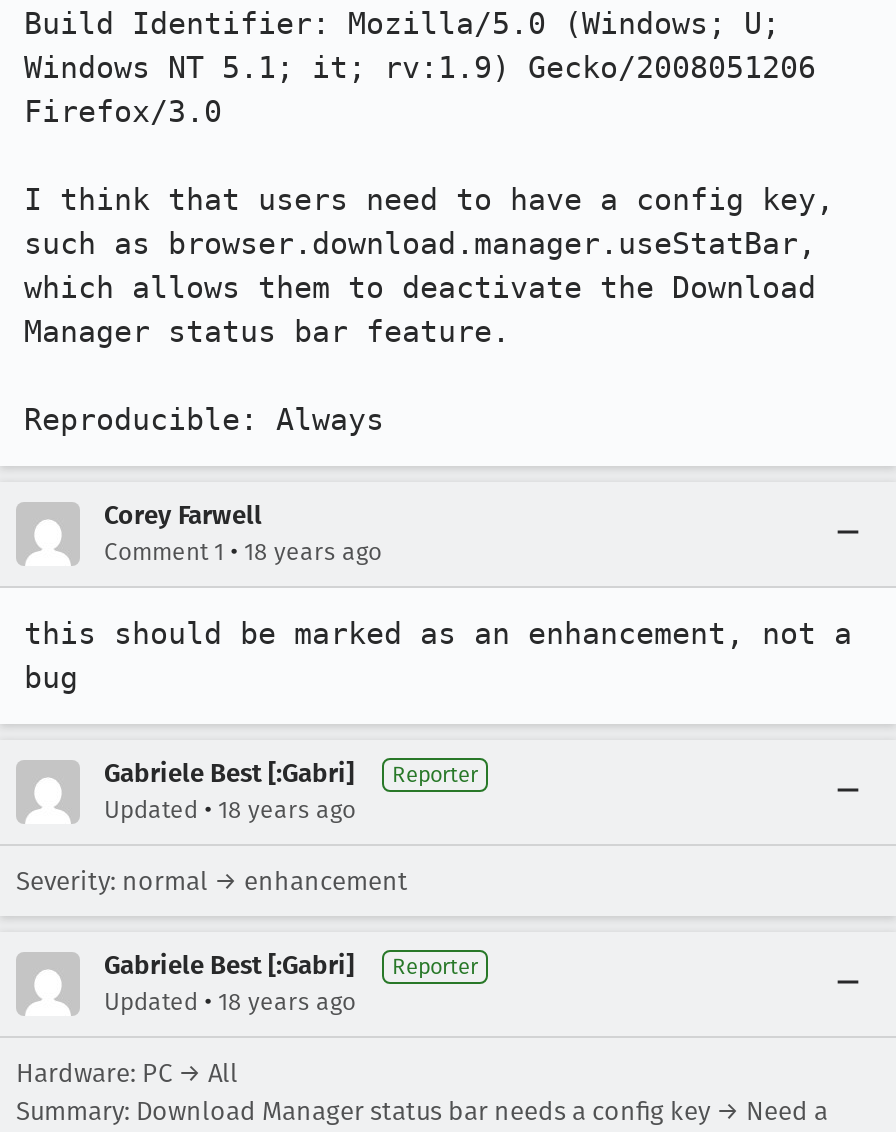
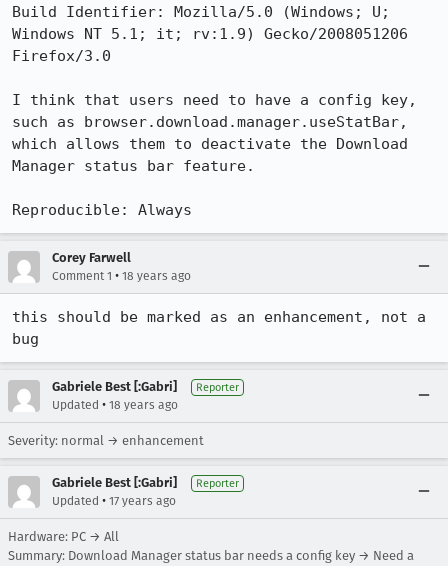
[104,986,356,1016] Updated • 18 years ago -> [52,493,176,508] Updated • 17 years ago

